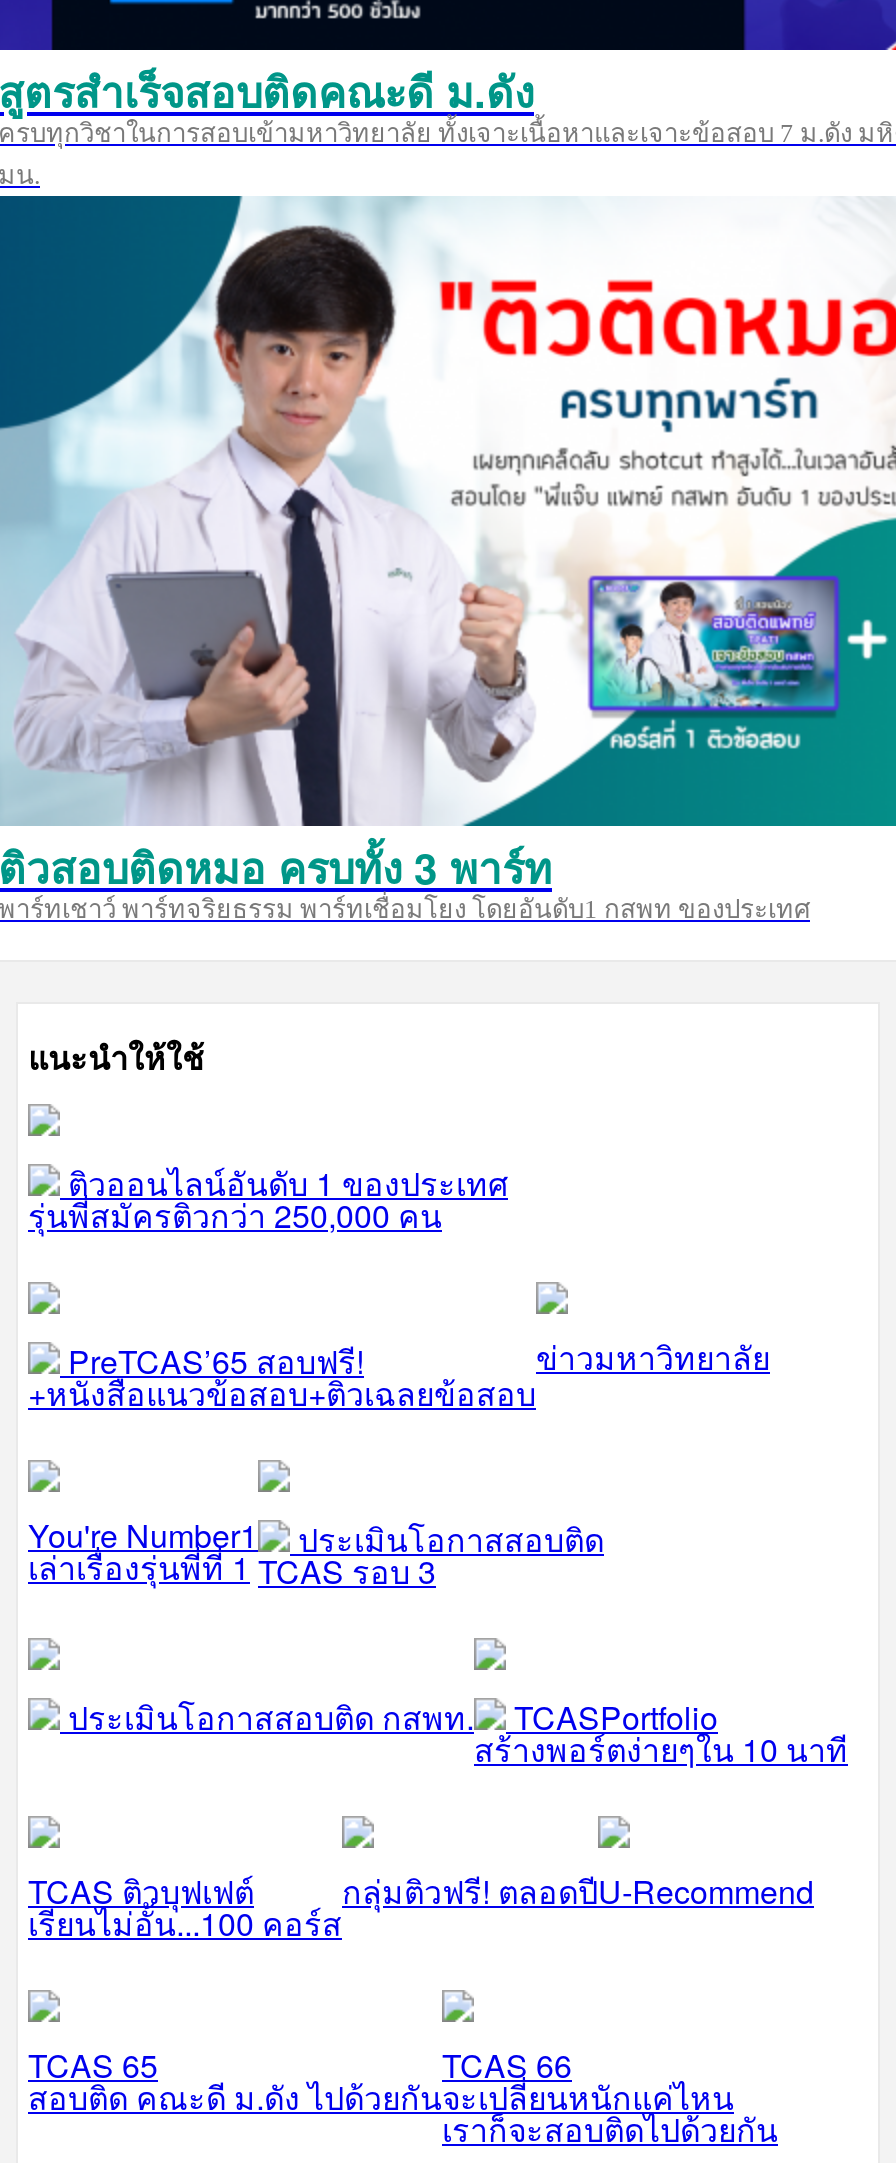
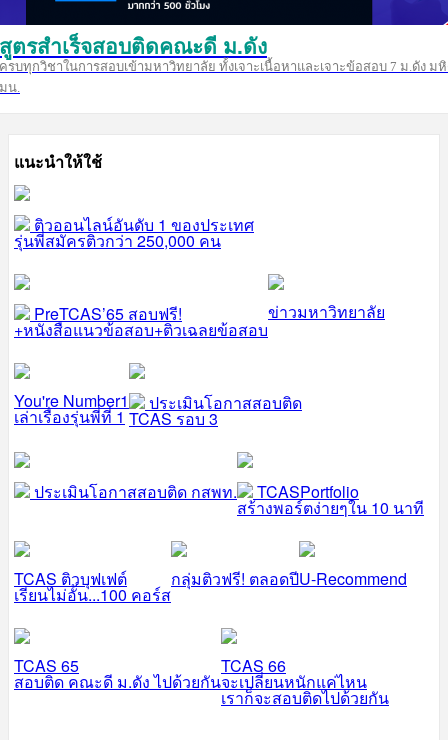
[0,194,890,923] [image] | ติวสอบติดหมอ ครบทั้ง 3 พาร์ท | พาร์ทเชาว์ พาร์ทจริยธรรม พาร์ทเชื่อมโยง โดยอันดับ1 กสพท ของประเทศ -> none

